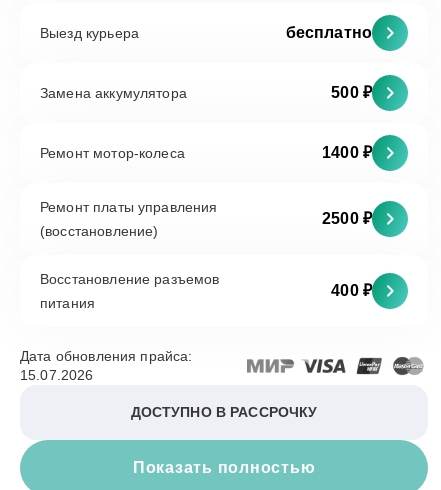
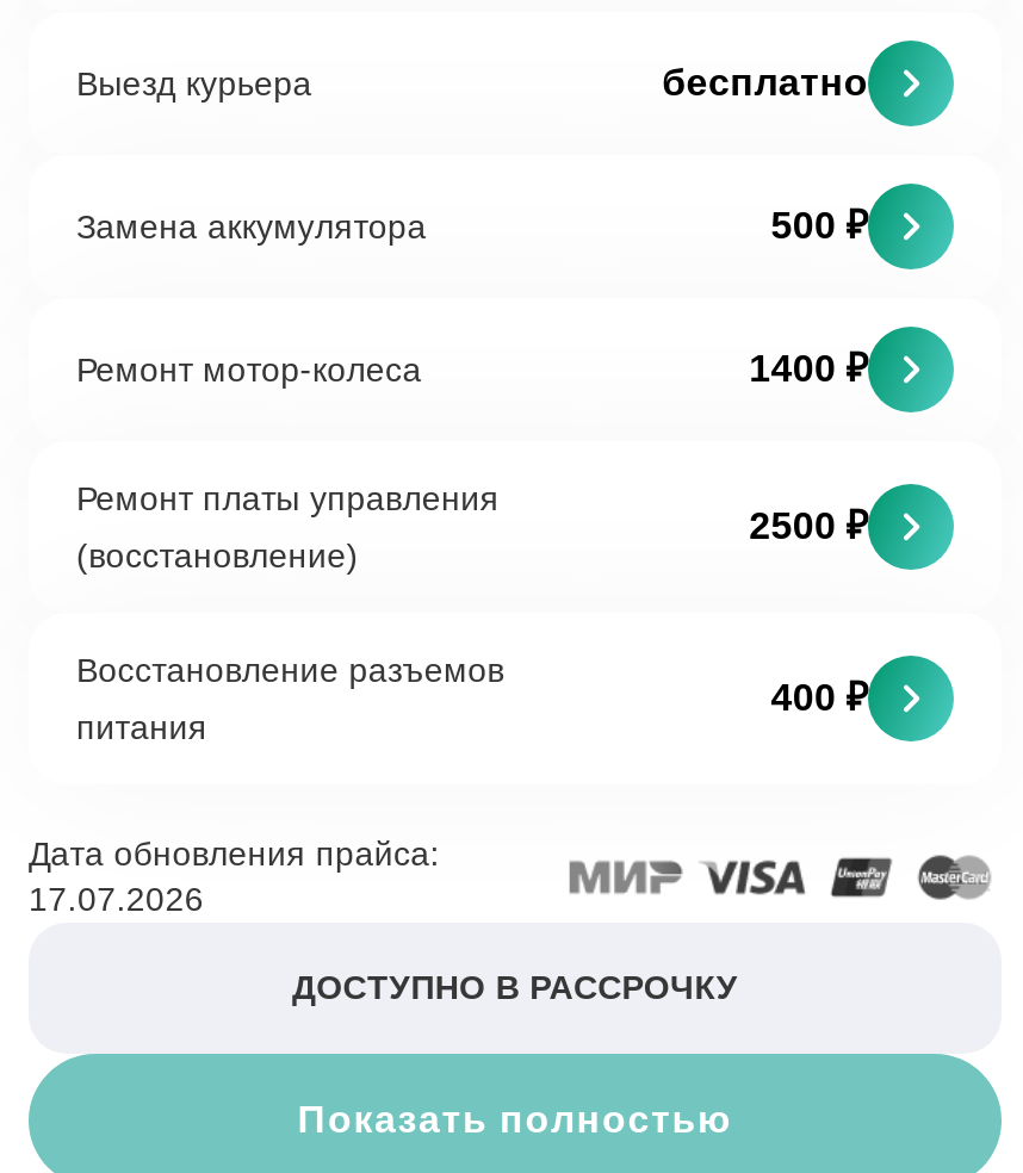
[20,367,93,383] 15.07.2026 -> [29,880,204,918] 17.07.2026

